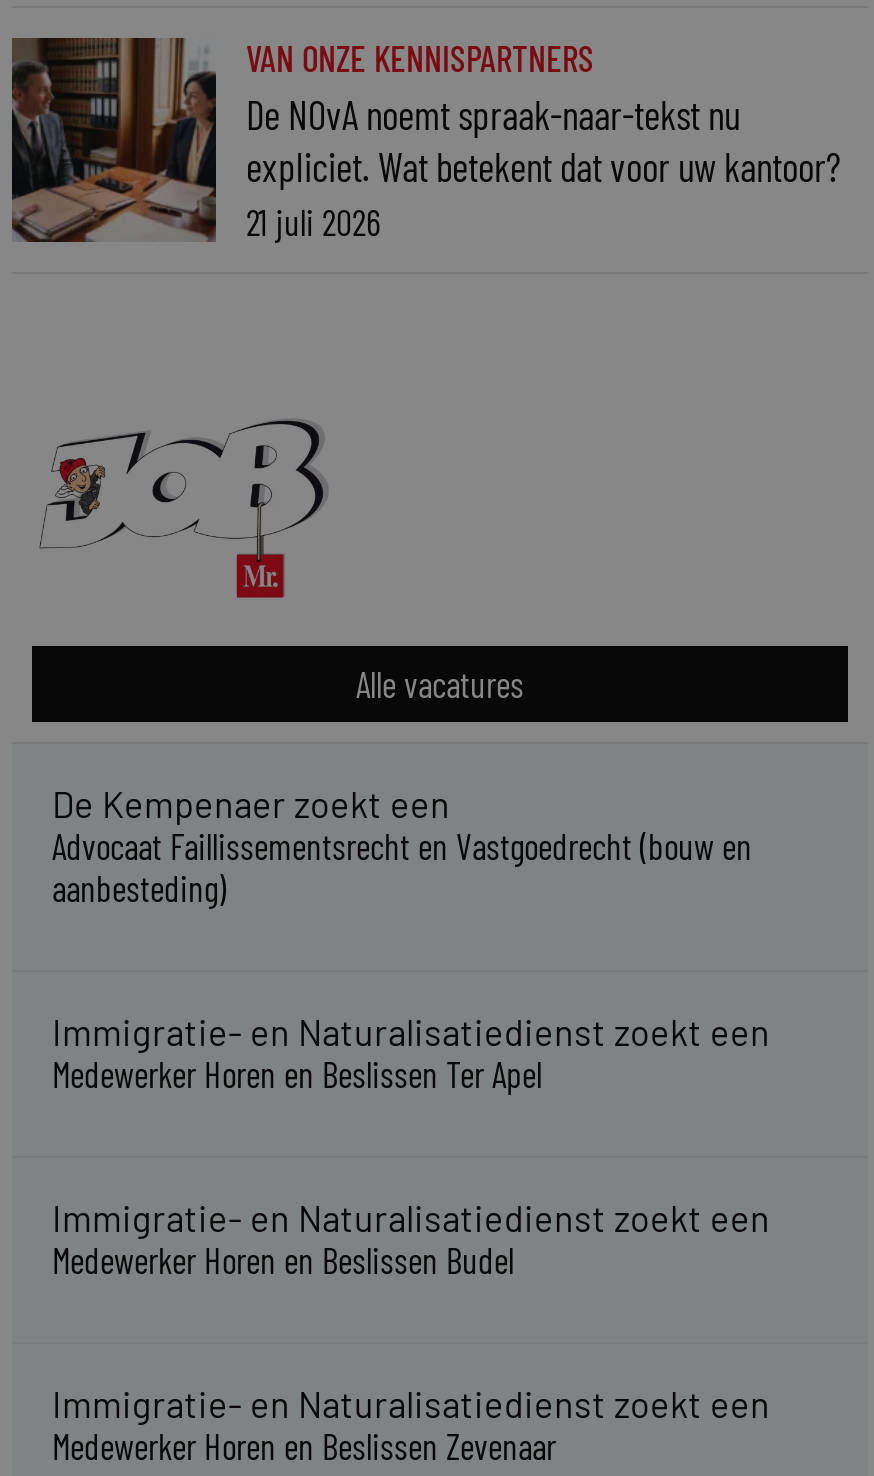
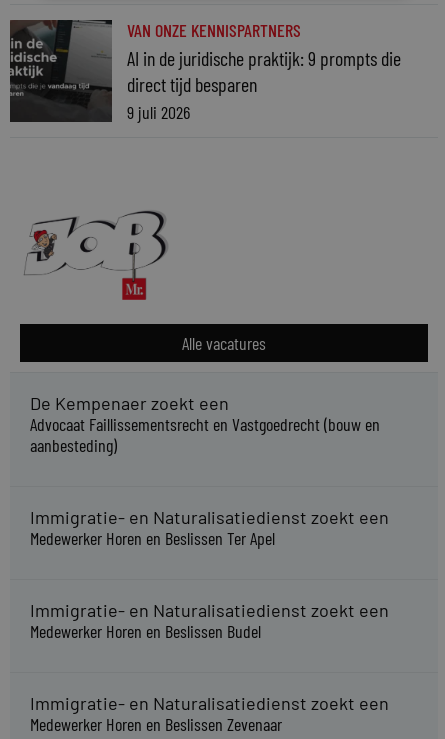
[10,36,840,244] [image] | De NOvA noemt spraak-naar-tekst nu | expliciet. Wat betekent dat voor uw kantoor? | 21 juli 2026 -> [9,19,401,123] [image] | AI in de juridische praktijk: 9 prompts die | direct tijd besparen | 9 juli 2026

